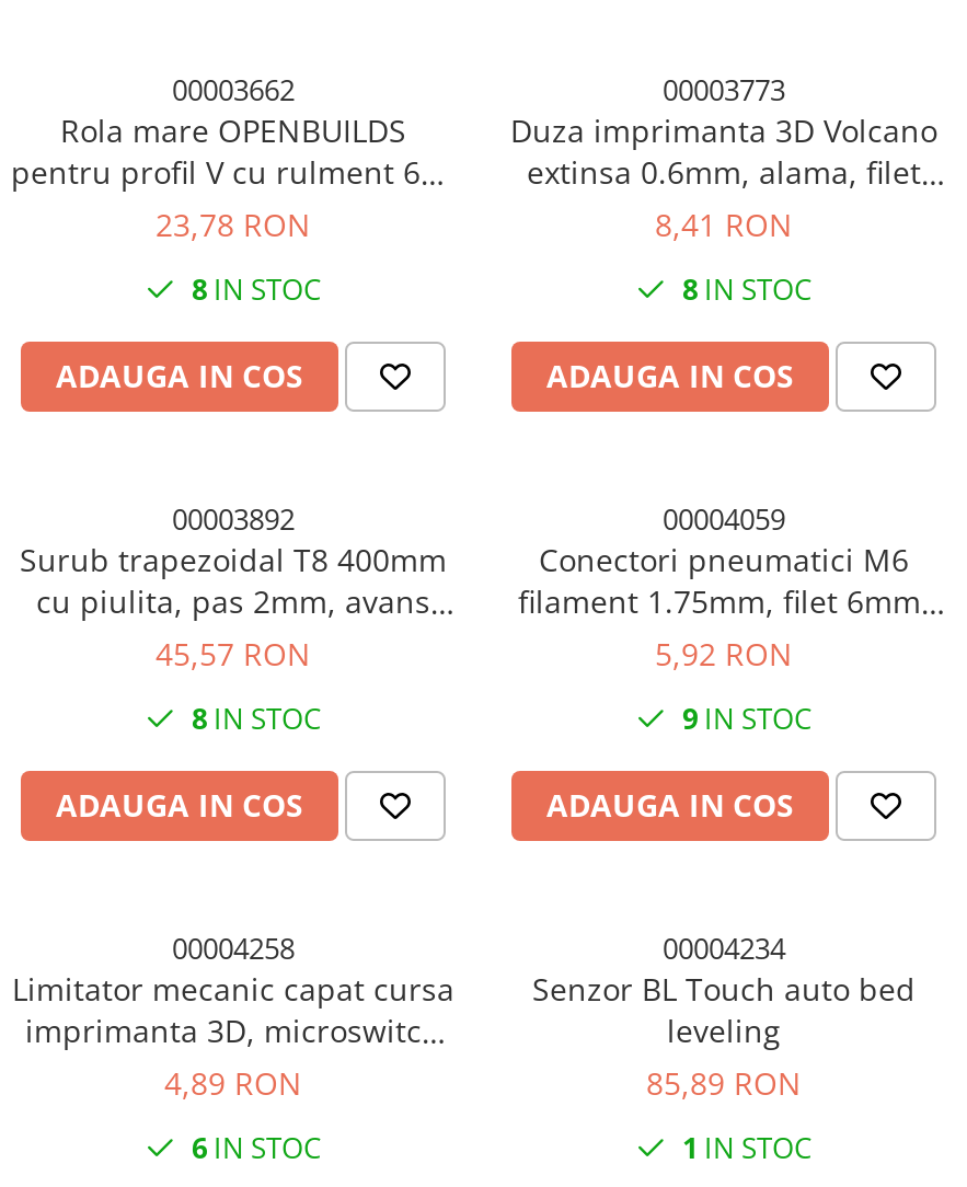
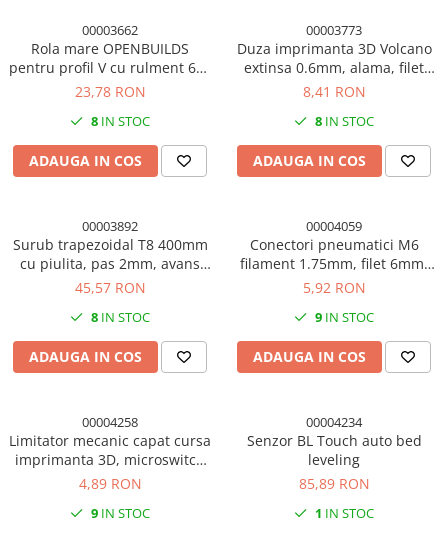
[192,1129,321,1168] 6 IN STOC -> [91,504,150,522] 9 IN STOC

